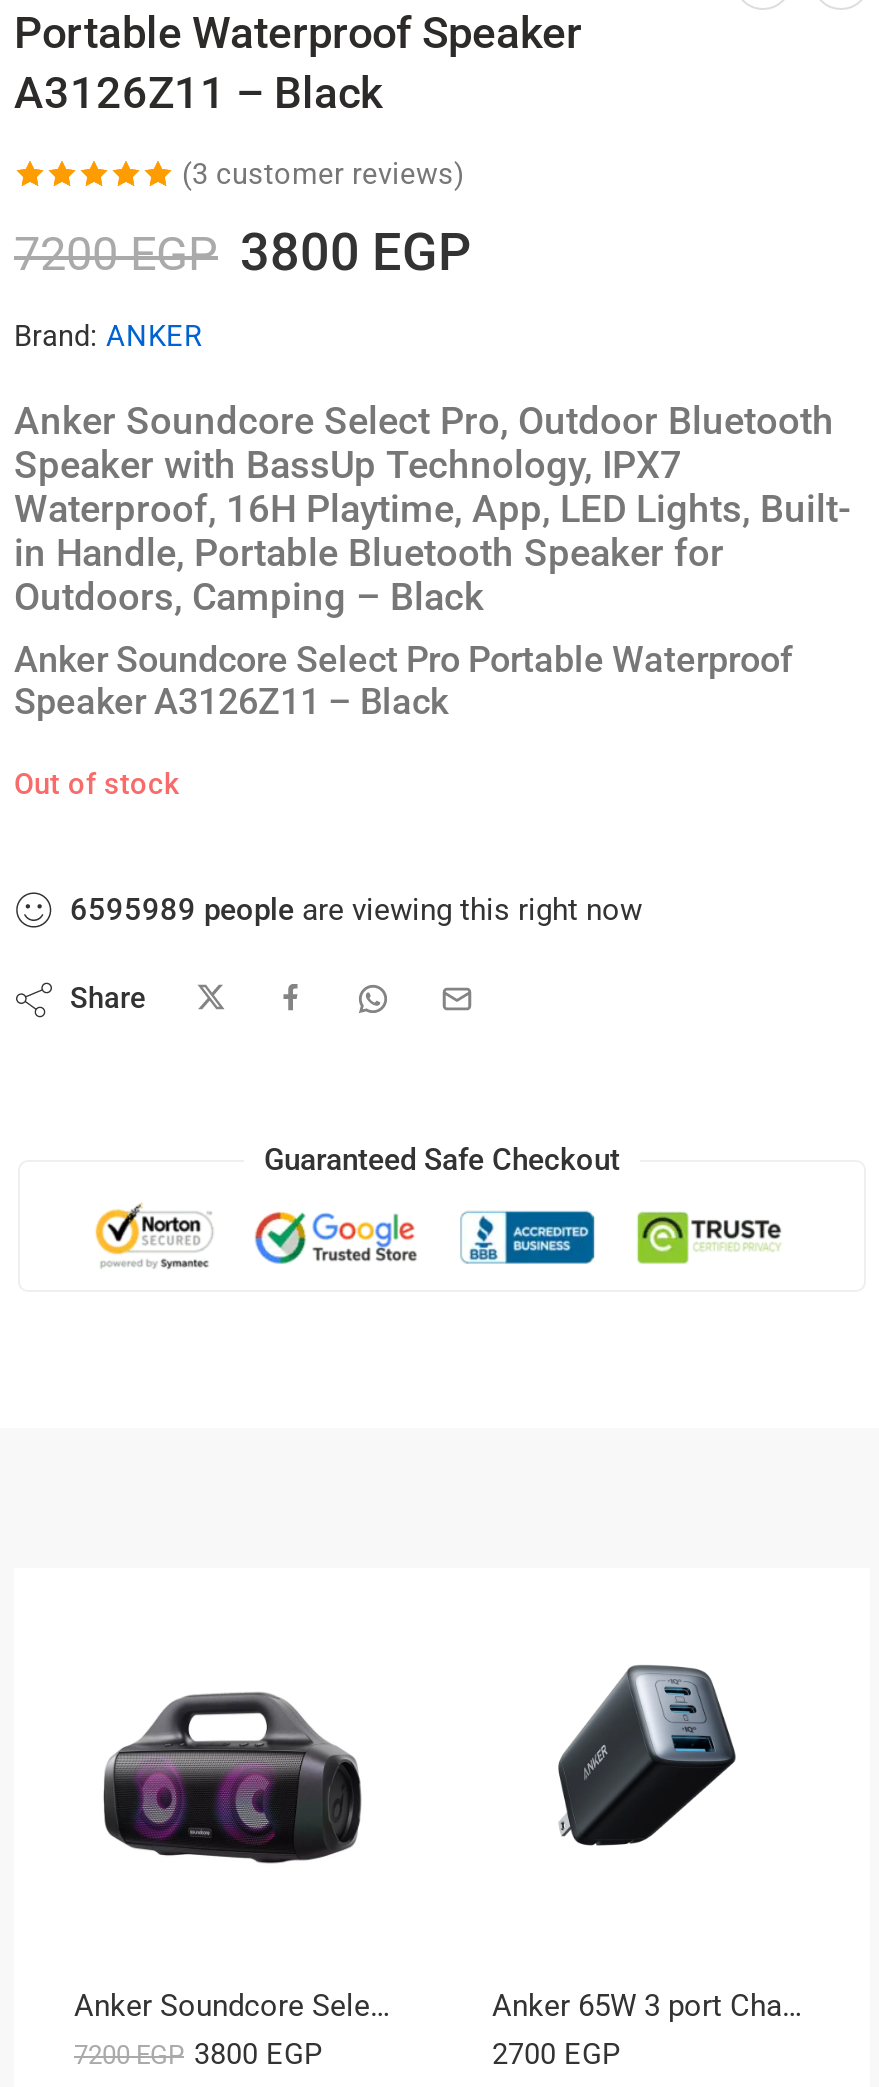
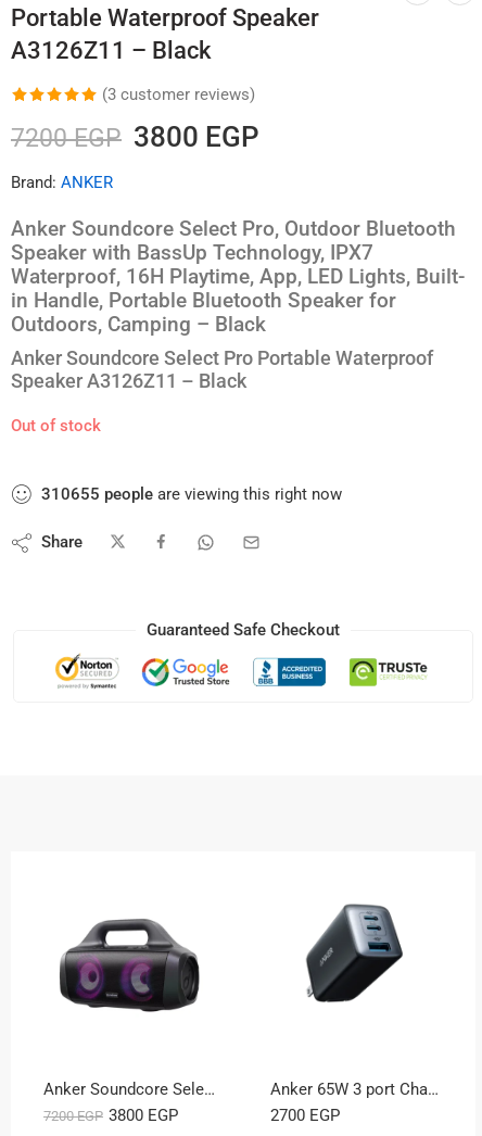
[70,893,642,929] 6595989 people are viewing this right now -> [41,485,342,504] 310655 people are viewing this right now

